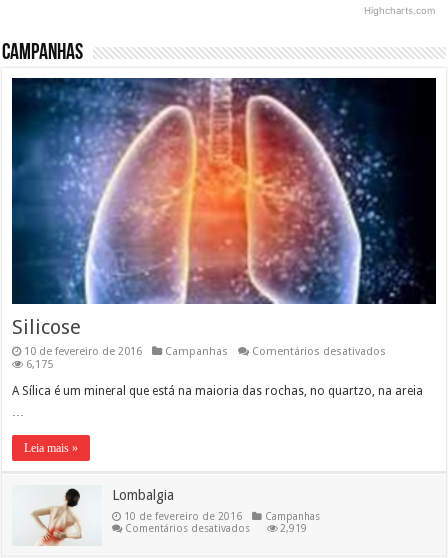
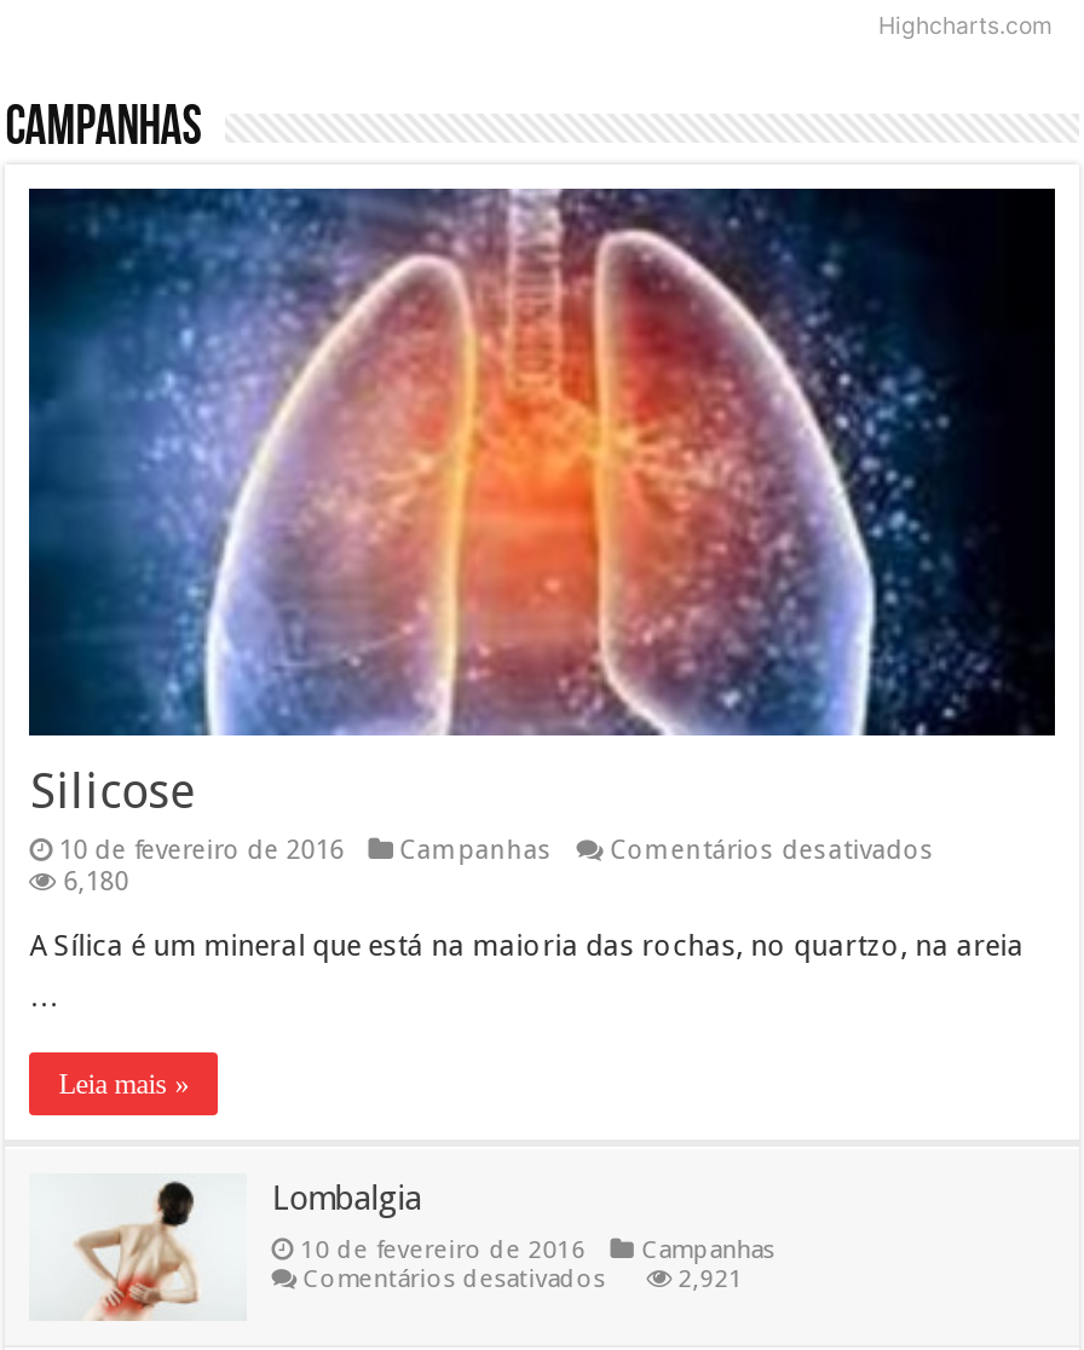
[26,358,53,371] 6,175 -> [63,866,129,897] 6,180
[280,522,307,534] 2,919 -> [678,1262,743,1291] 2,921

